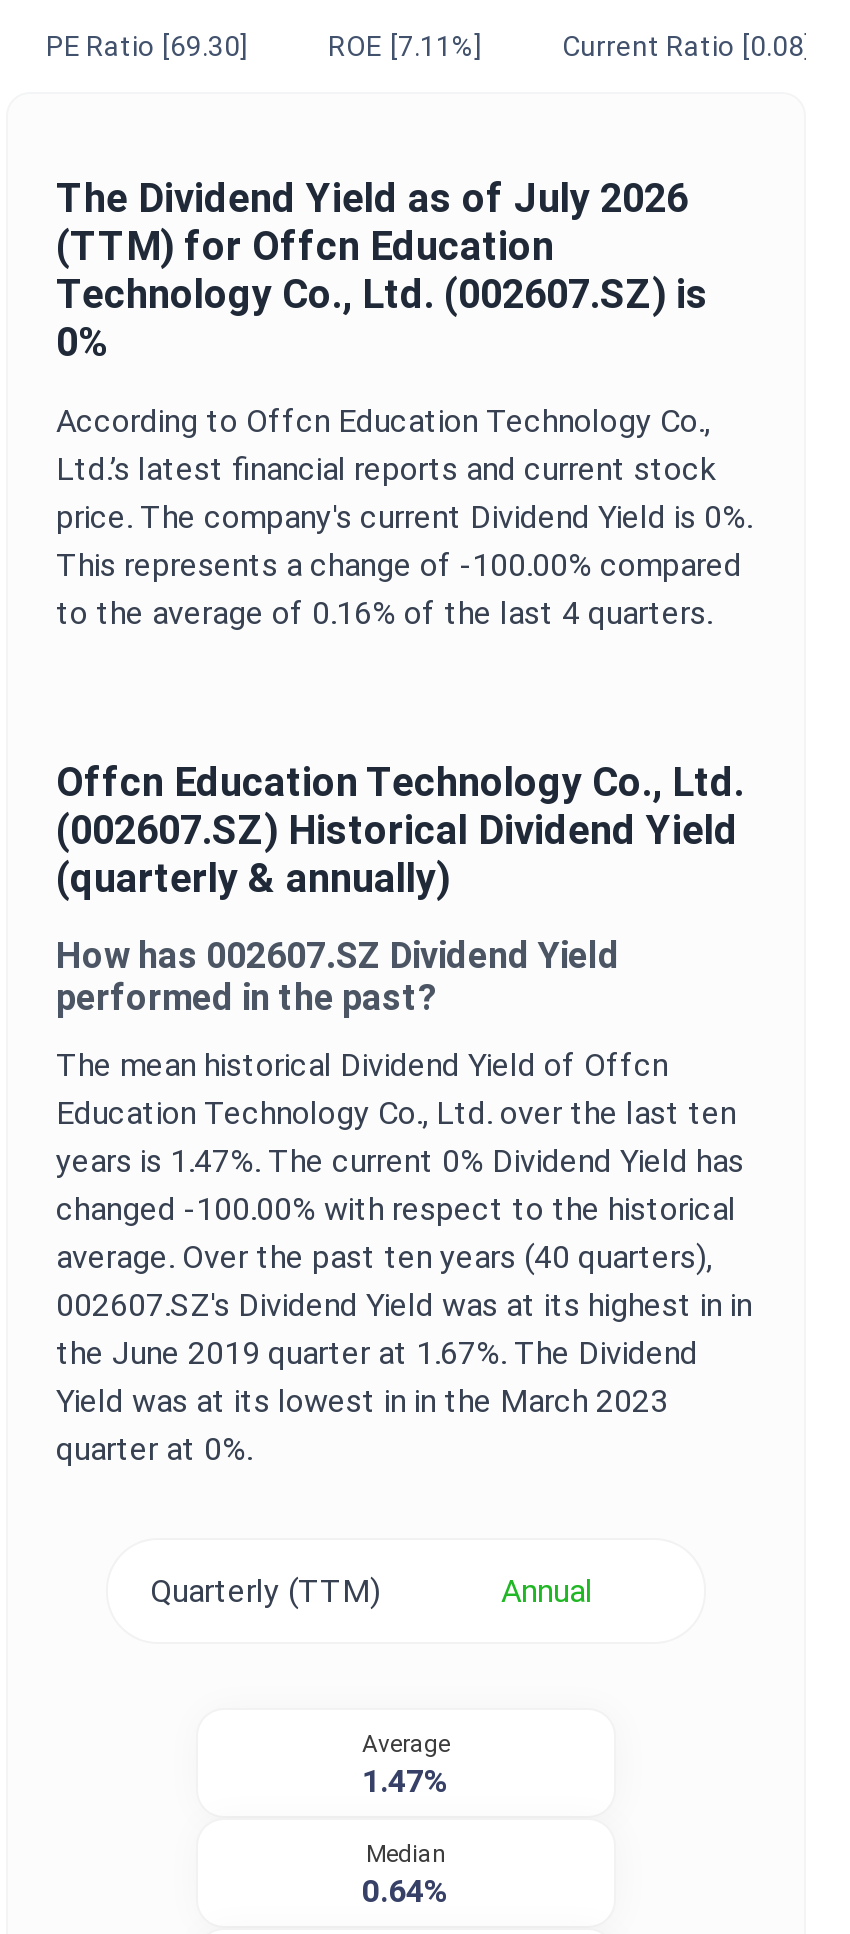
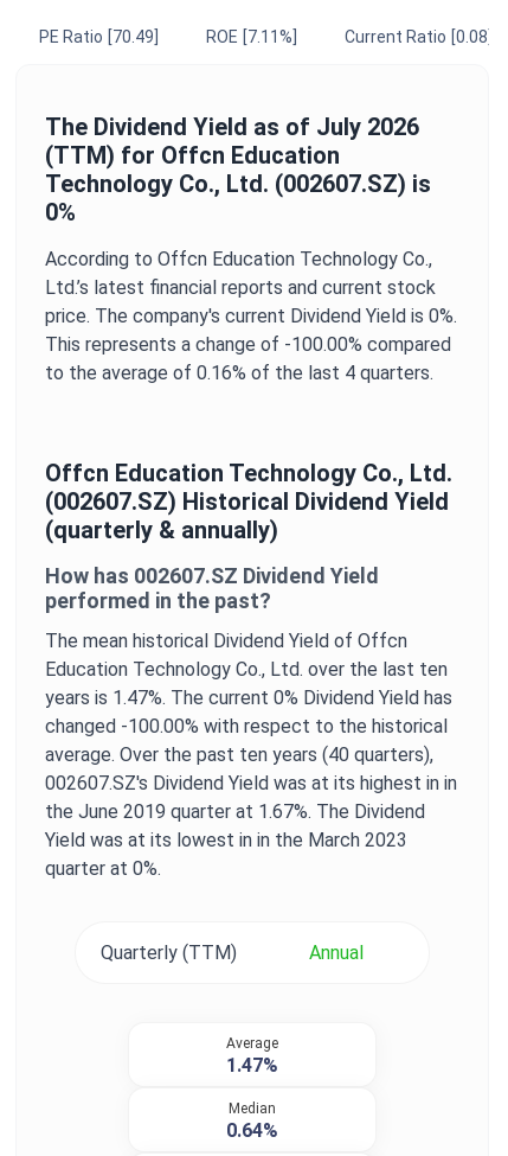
[46,30,248,62] PE Ratio [69.30] -> [39,27,159,46] PE Ratio [70.49]

